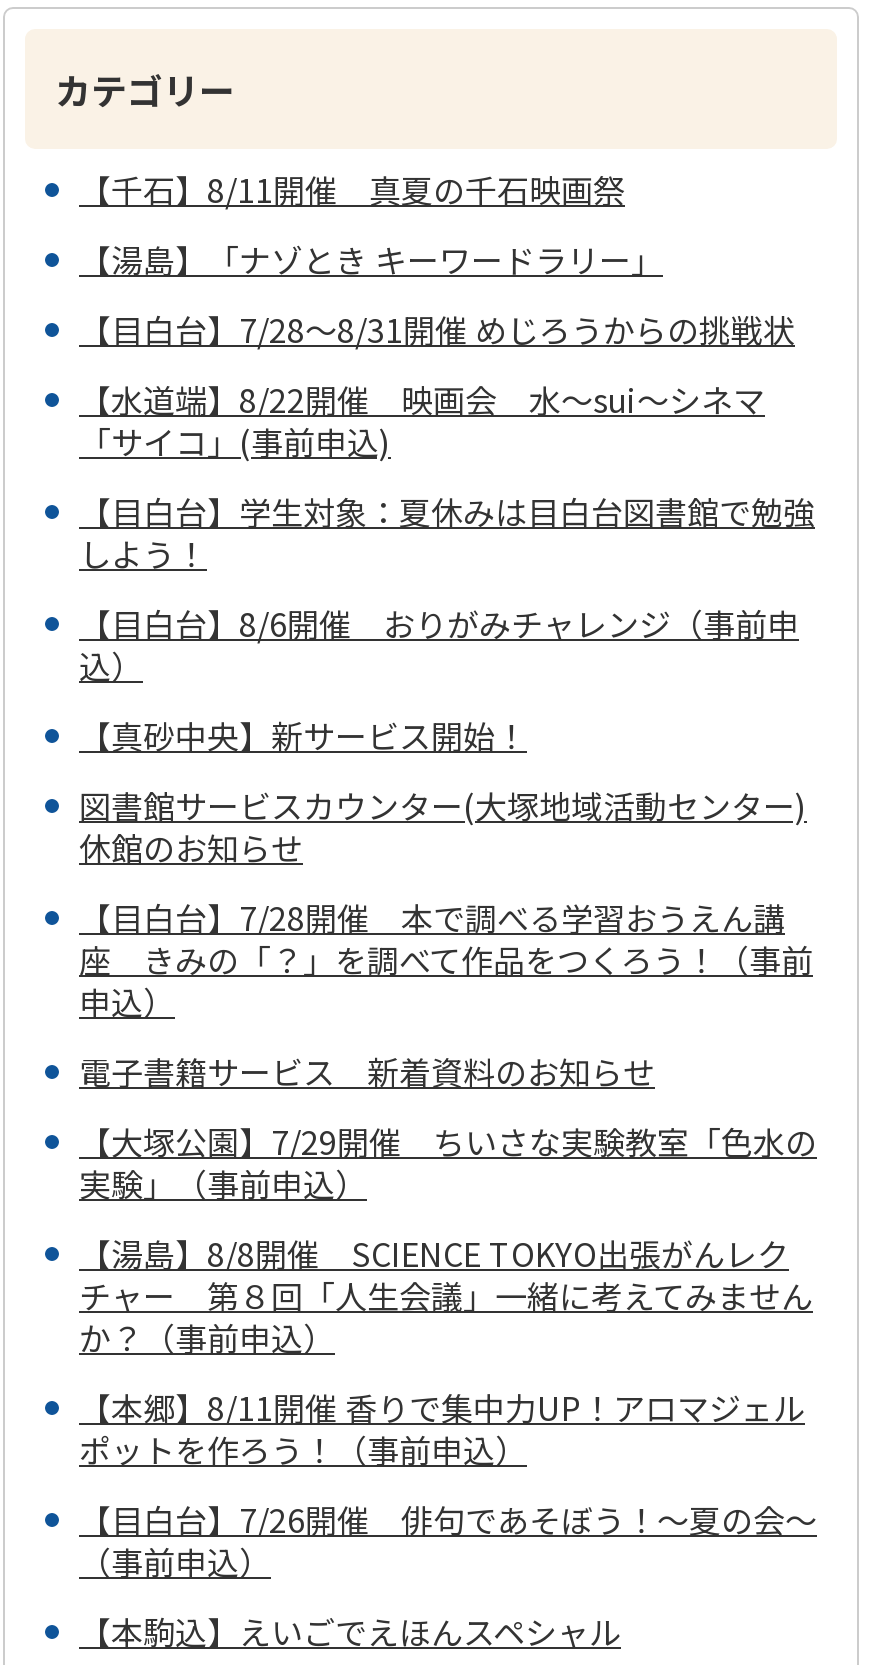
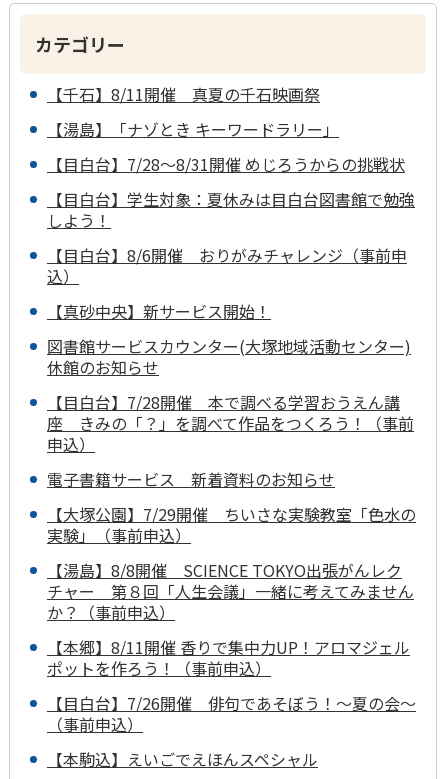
[79,375,765,465] 【水道端】8/22開催 映画会 水～sui～シネマ | 「サイコ」(事前申込) -> none

